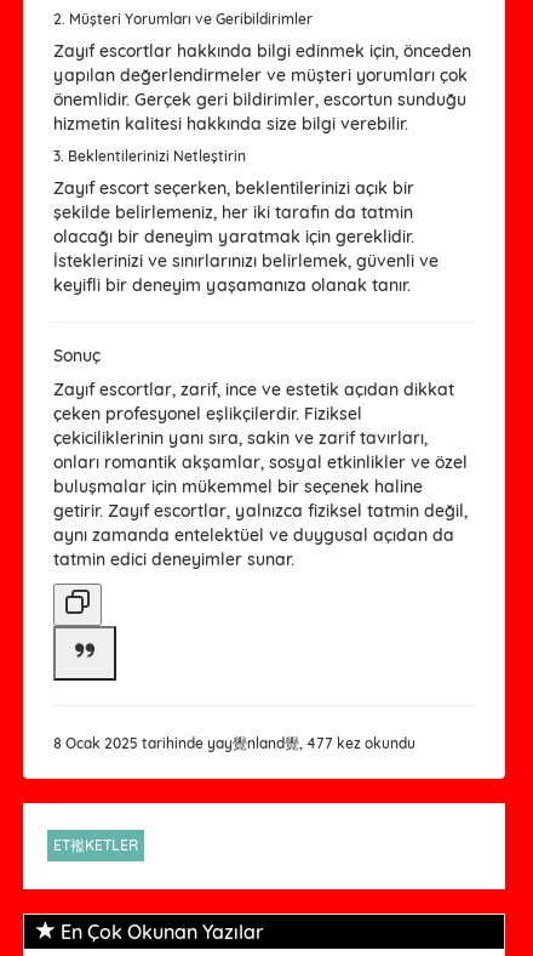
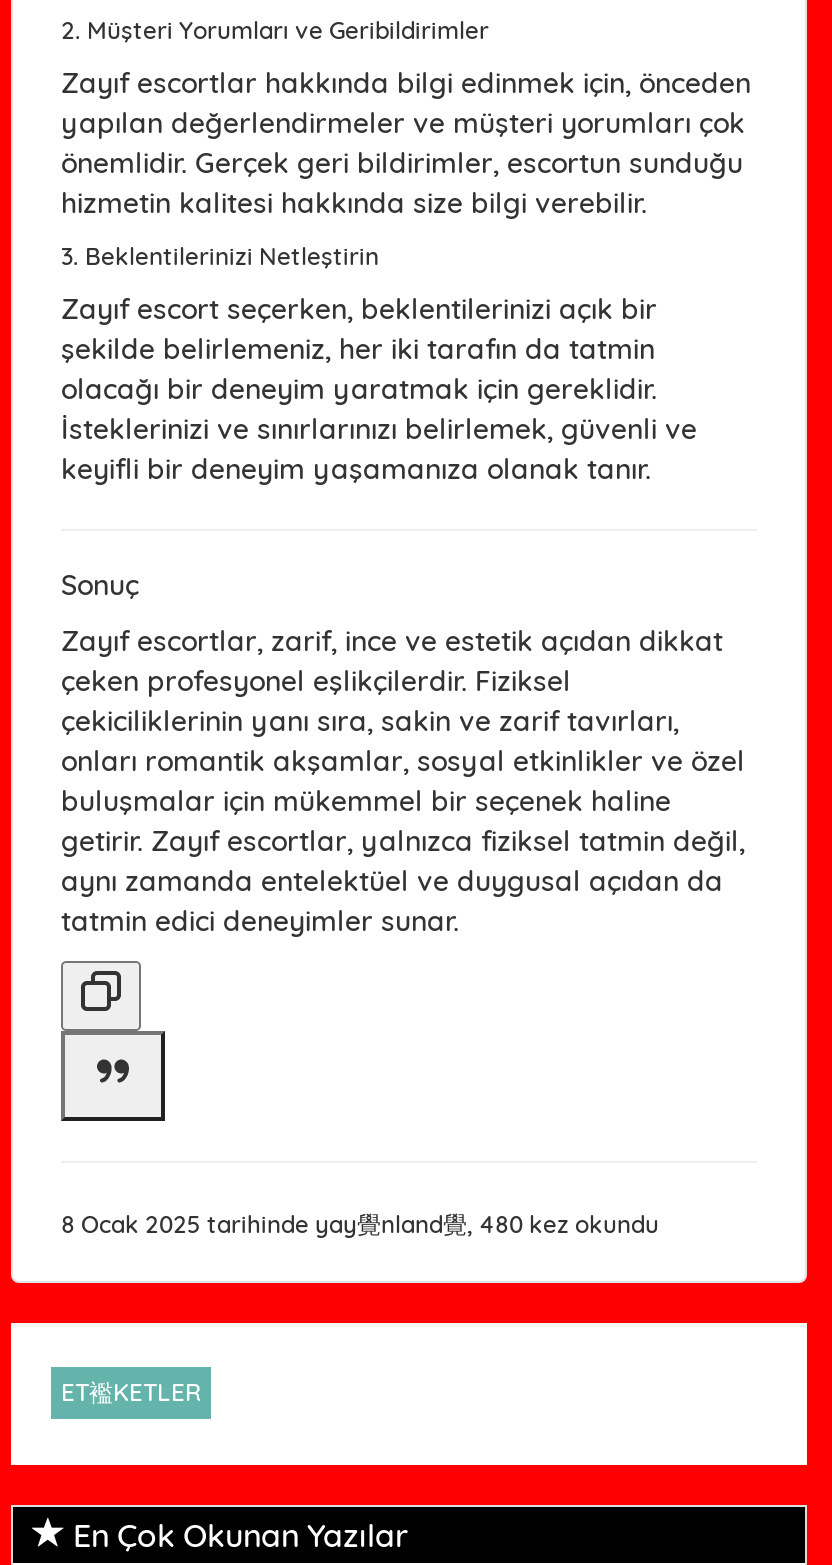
[53,734,415,752] 8 Ocak 2025 tarihinde yay覺nland覺, 477 kez okundu -> [61,1209,659,1239] 8 Ocak 2025 tarihinde yay覺nland覺, 480 kez okundu

